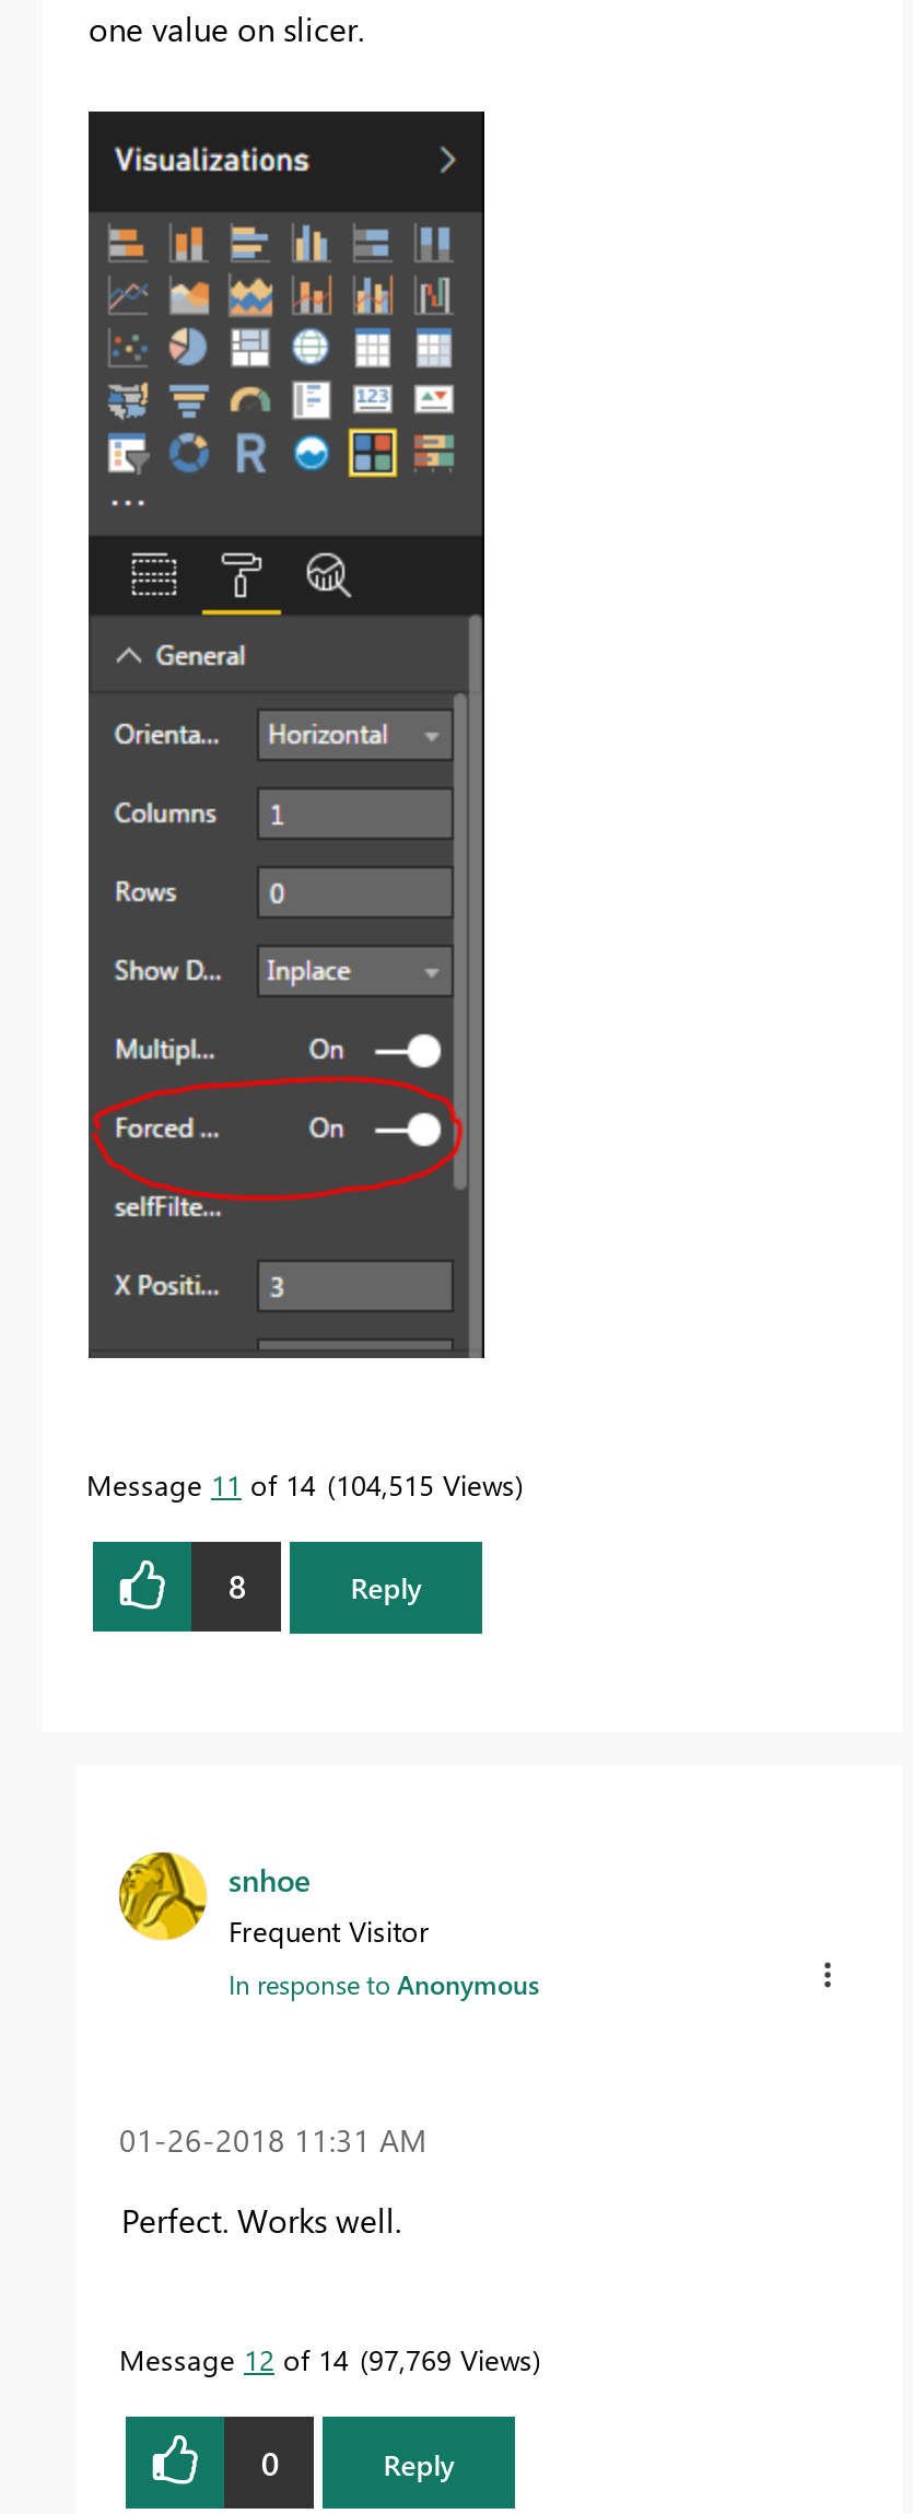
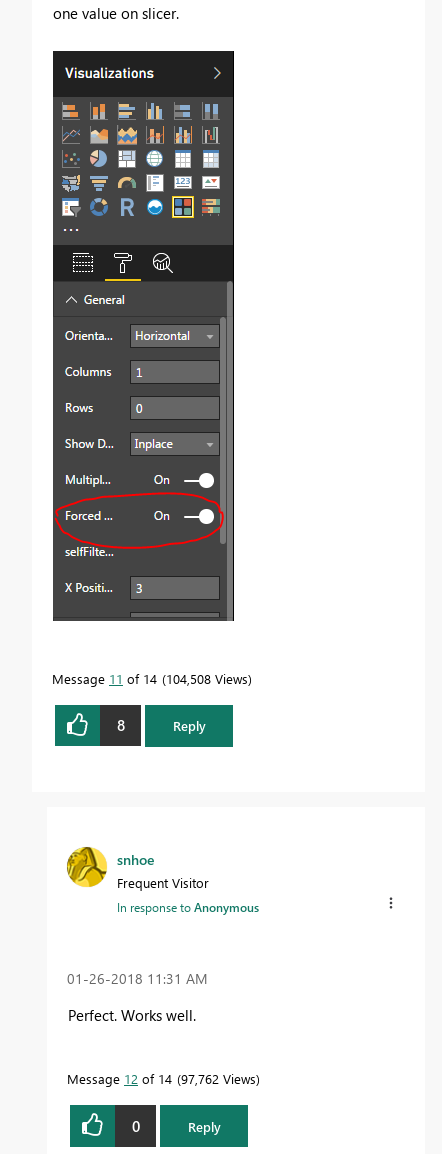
[86,1465,515,1502] Message 11 of 14 104,515 Views -> [52,670,248,687] Message 11 of 14 104,508 Views
[119,2341,532,2378] Message 12 of 14 97,769 Views -> [67,1070,256,1087] Message 12 of 14 97,762 Views

